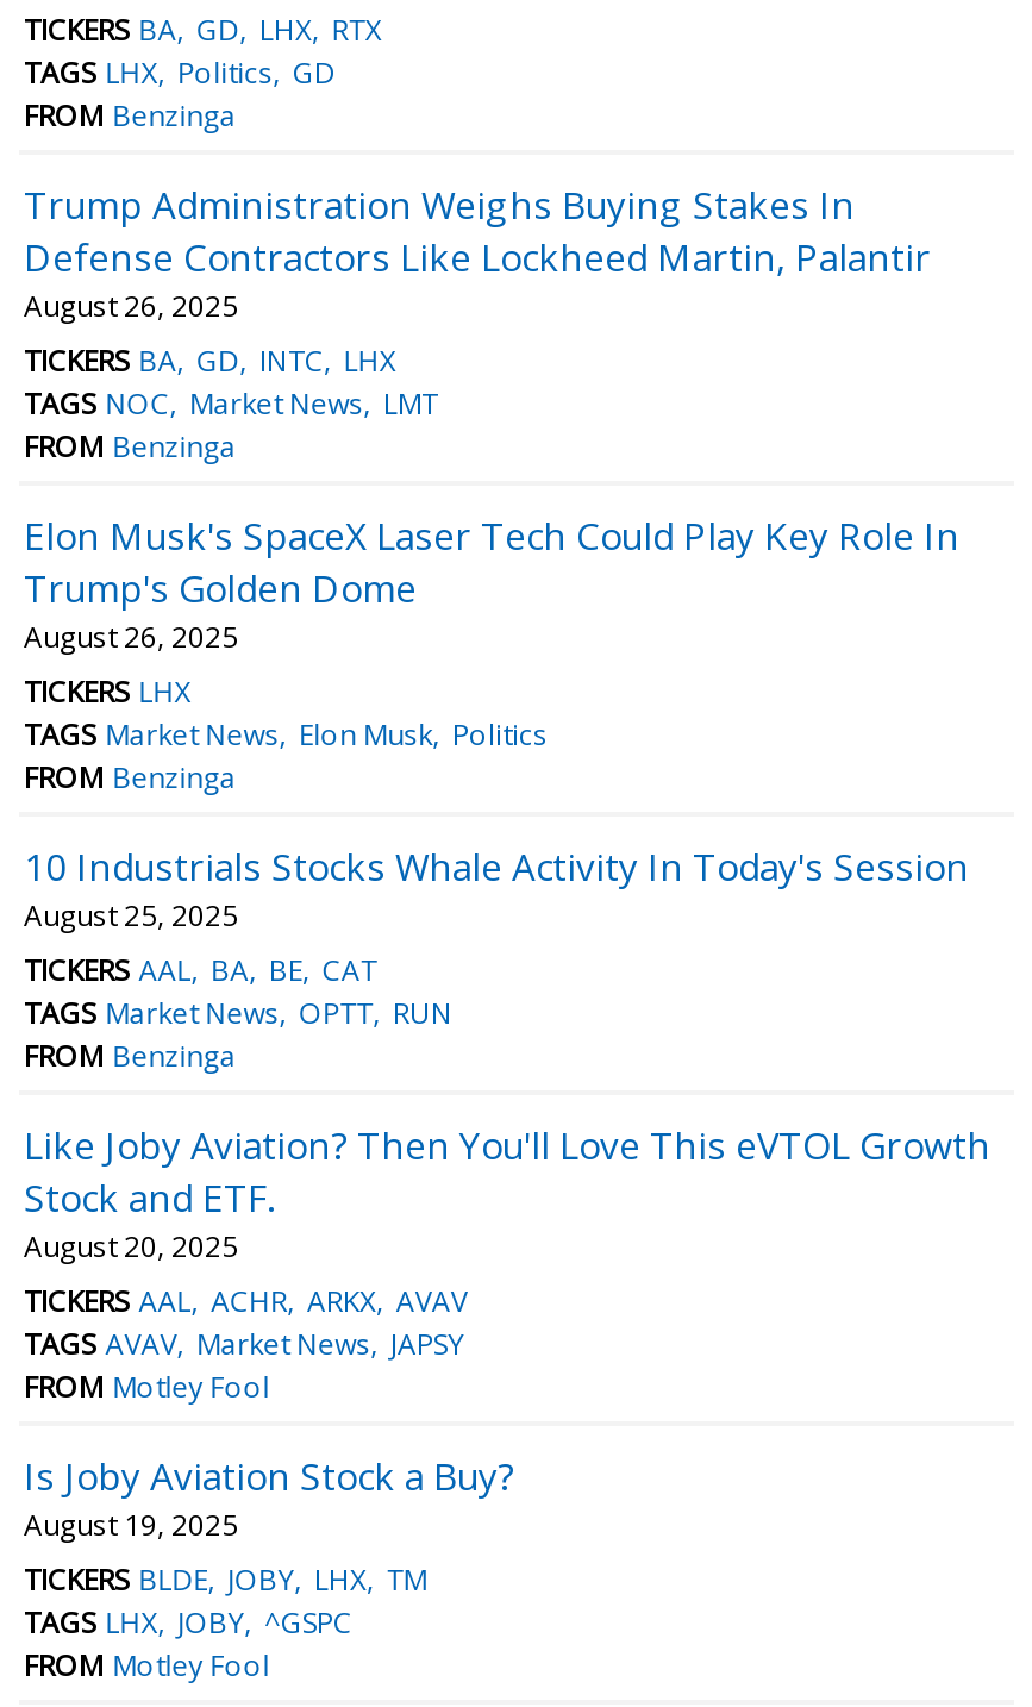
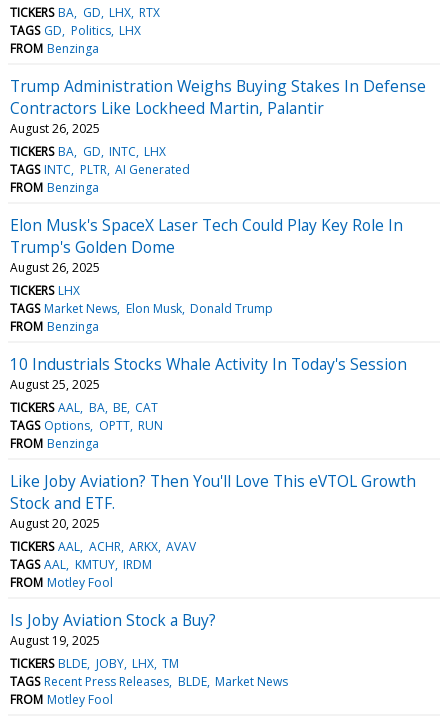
[24,52,335,93] TAGS LHX Politics GD -> [10,22,141,39] TAGS GD Politics LHX
[24,383,438,424] TAGS NOC Market News LMT -> [10,161,190,178] TAGS INTC PLTR AI Generated
[24,714,547,754] TAGS Market News Elon Musk Politics -> [10,300,273,317] TAGS Market News Elon Musk Donald Trump
[24,993,452,1033] TAGS Market News OPTT RUN -> [10,417,163,434] TAGS Options OPTT RUN
[24,1323,464,1364] TAGS AVAV Market News JAPSY -> [10,556,152,573] TAGS AAL KMTUY IRDM
[24,1602,352,1642] TAGS LHX JOBY ^GSPC -> [10,673,288,690] TAGS Recent Press Releases BLDE Market News

